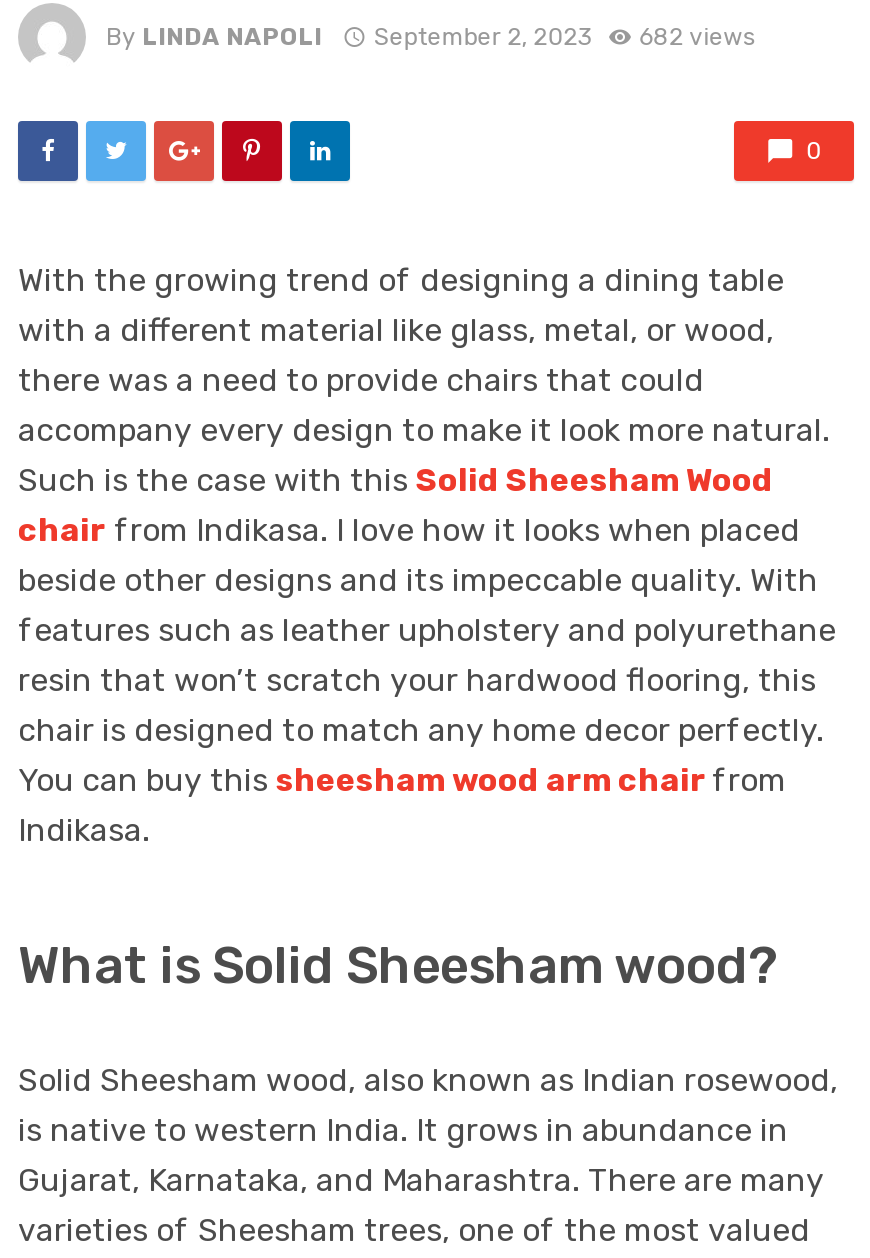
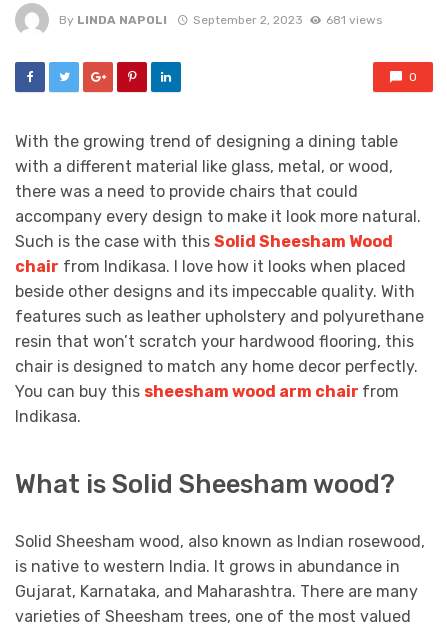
[106,22,755,50] By LINDA NAPOLI September 2, 2023 682 views -> [59,13,382,27] By LINDA NAPOLI September 2, 2023 681 views

